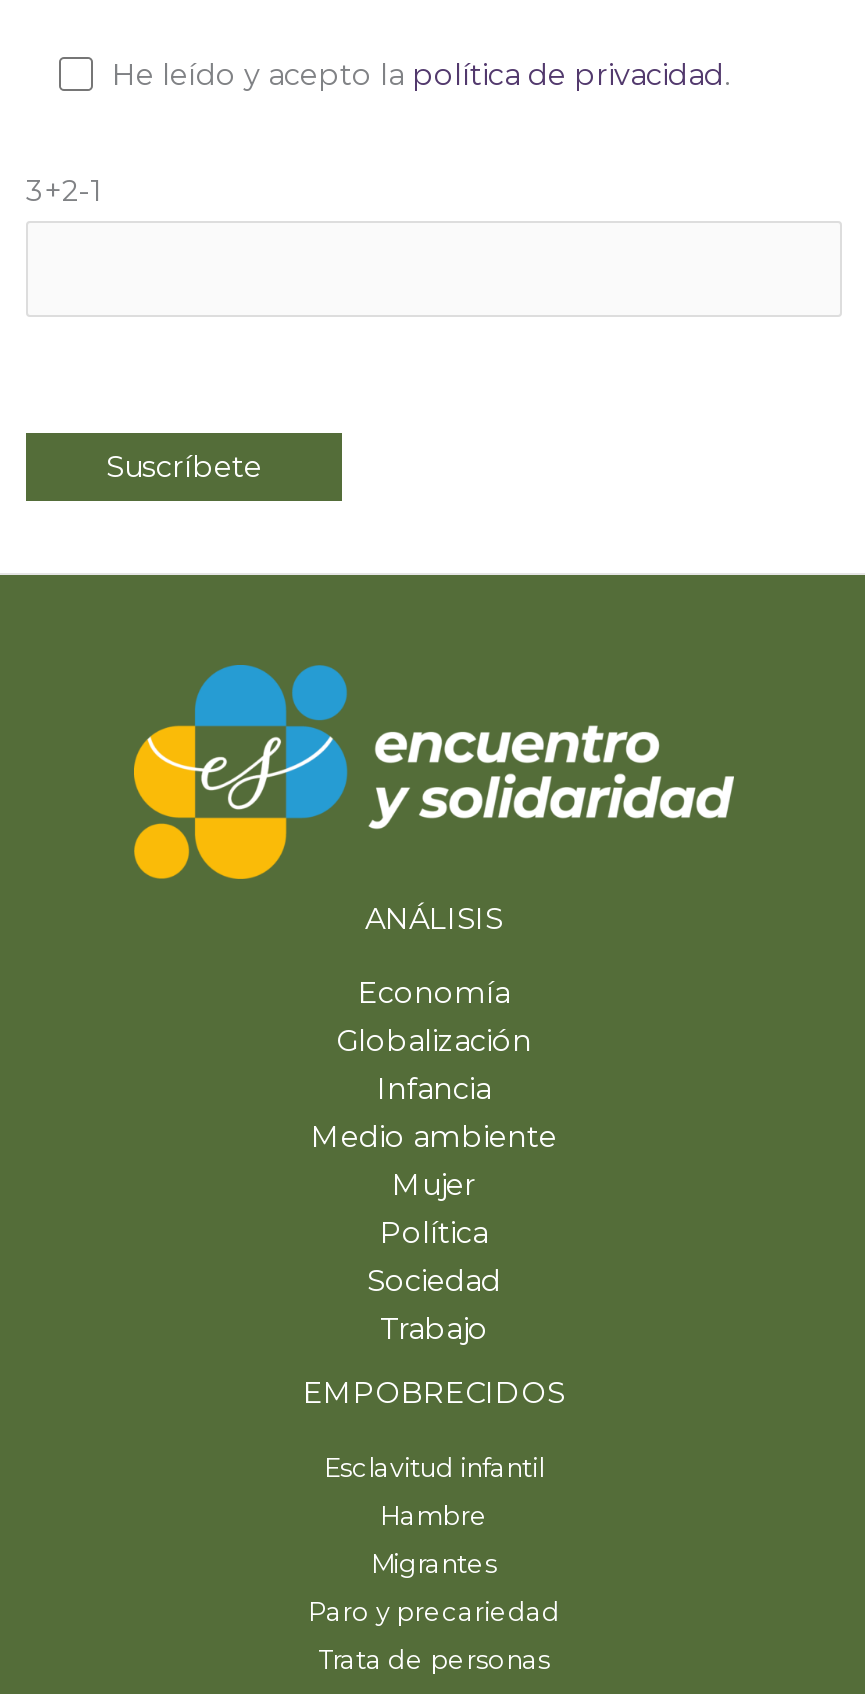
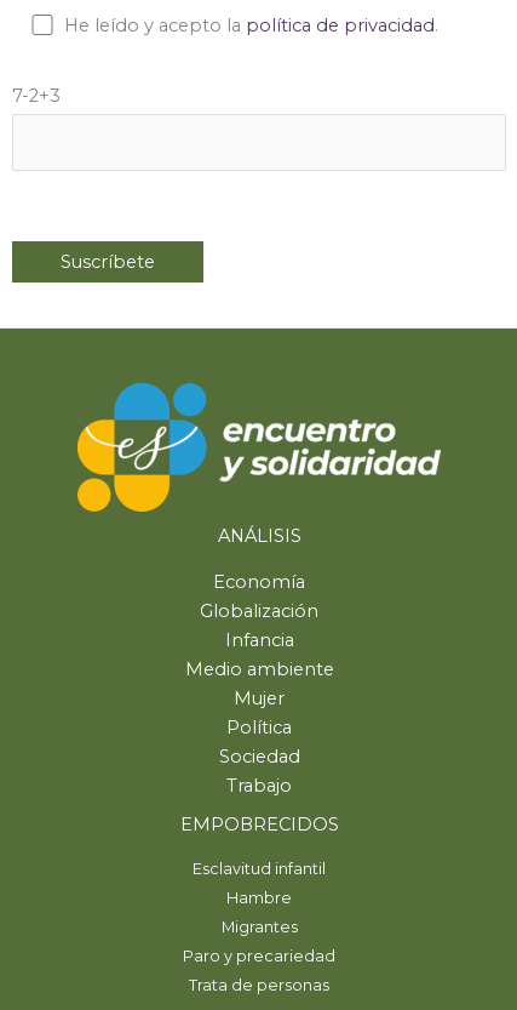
[26,173,102,209] 3+2-1 -> [12,84,61,106] 7-2+3

